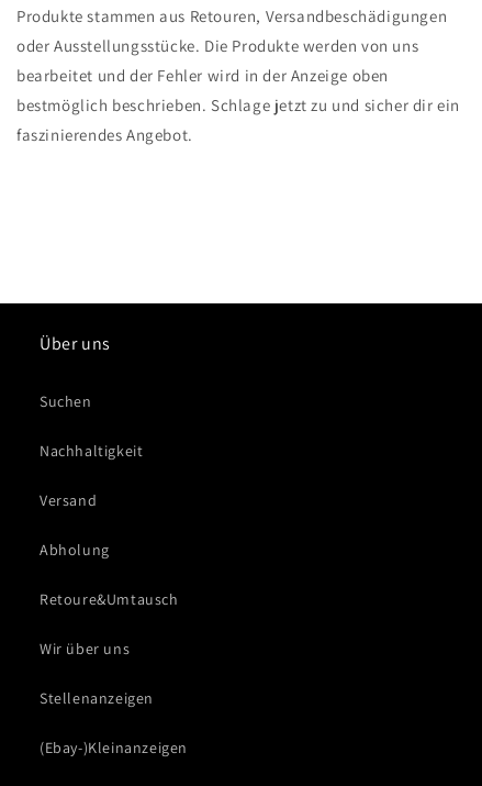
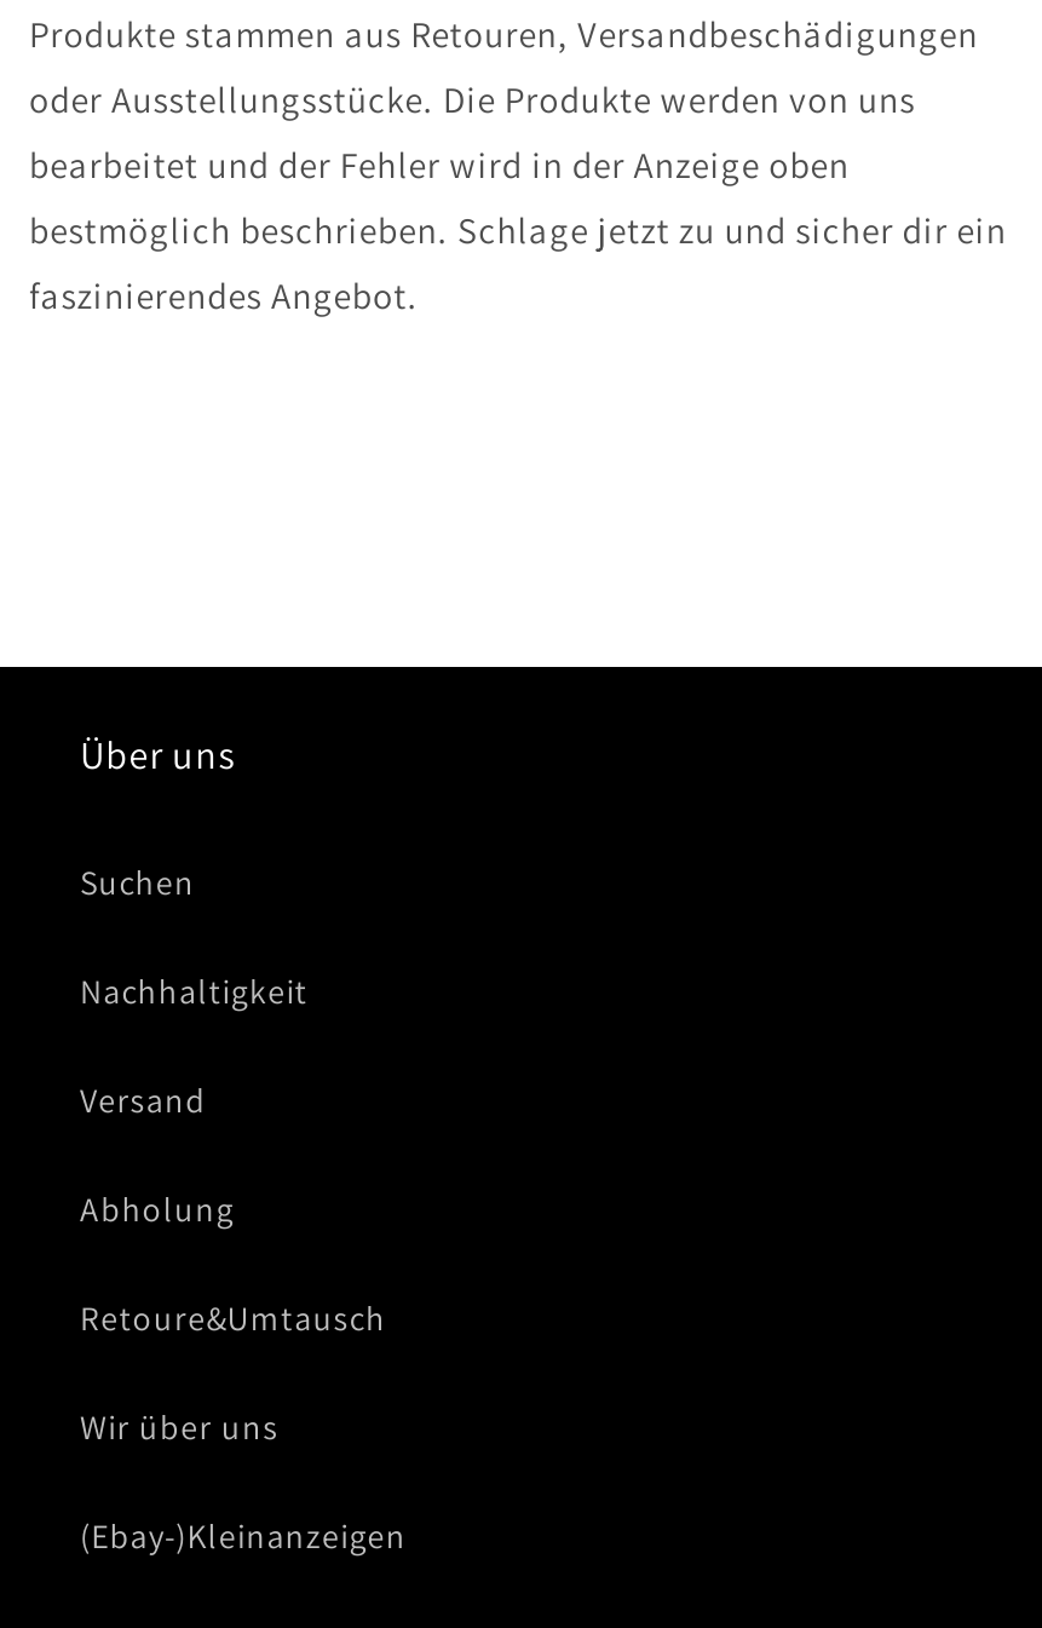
[40,688,154,708] Stellenanzeigen -> none

